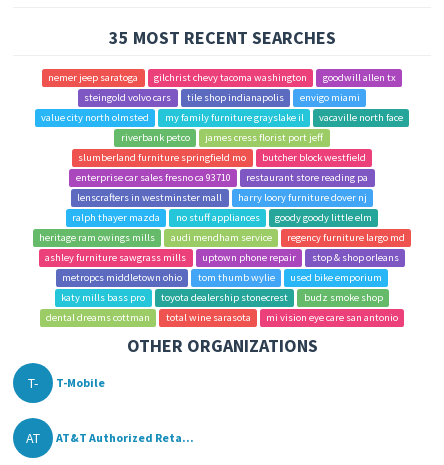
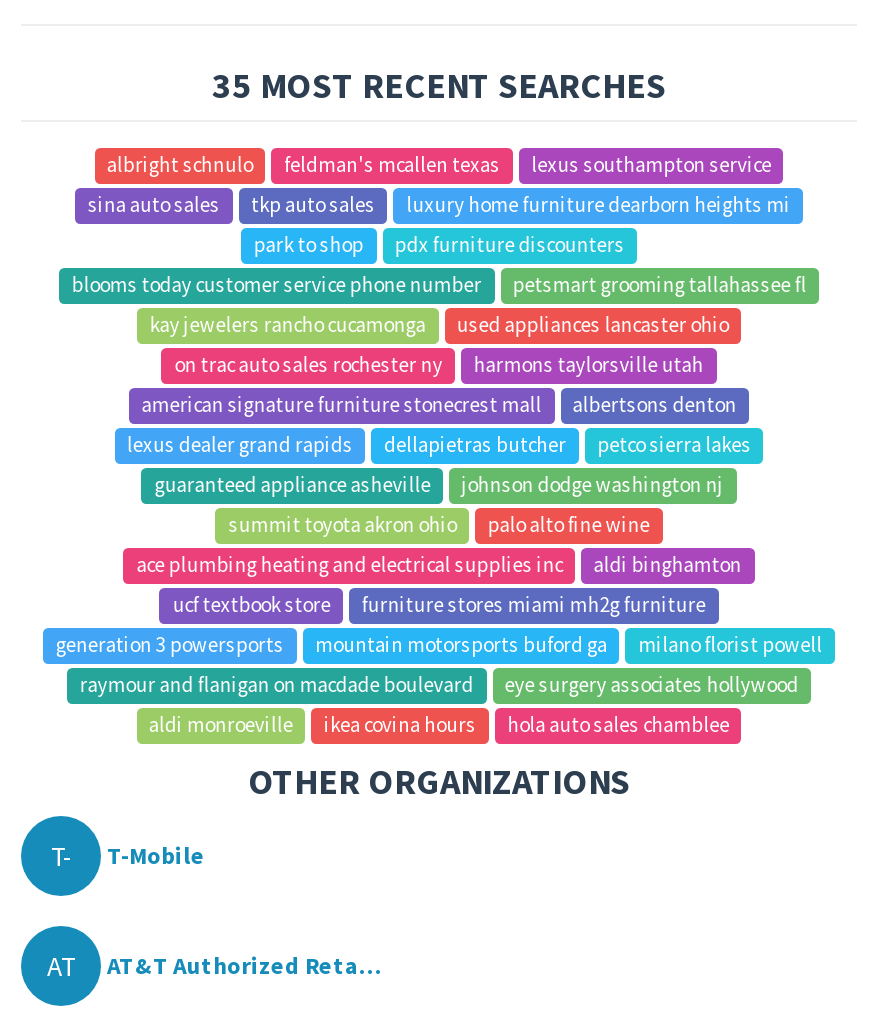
[39,71,405,324] nemer jeep saratoga | gilchrist chevy tacoma washington | goodwill allen tx | steingold volvo cars | tile shop indianapolis | envigo miami | value city north olmsted | my family furniture grayslake il | vacaville north face | riverbank petco | james cress florist port jeff | slumberland furniture springfield mo | butcher block westfield | enterprise car sales fresno ca 93710 | restaurant store reading pa | lenscrafters in westminster mall | harry loory furniture dover nj | ralph thayer mazda | no stuff appliances | goody goody little elm | heritage ram owings mills | audi mendham service | regency furniture largo md | ashley furniture sawgrass mills | uptown phone repair | stop & shop orleans | metropcs middletown ohio | tom thumb wylie | used bike emporium | katy mills bass pro | toyota dealership stonecrest | budz smoke shop | dental dreams cottman | total wine sarasota | mi vision eye care san antonio -> [56,152,822,738] albright schnulo | feldman's mcallen texas | lexus southampton service | sina auto sales | tkp auto sales | luxury home furniture dearborn heights mi | park to shop | pdx furniture discounters | blooms today customer service phone number | petsmart grooming tallahassee fl | kay jewelers rancho cucamonga | used appliances lancaster ohio | on trac auto sales rochester ny | harmons taylorsville utah | american signature furniture stonecrest mall | albertsons denton | lexus dealer grand rapids | dellapietras butcher | petco sierra lakes | guaranteed appliance asheville | johnson dodge washington nj | summit toyota akron ohio | palo alto fine wine | ace plumbing heating and electrical supplies inc | aldi binghamton | ucf textbook store | furniture stores miami mh2g furniture | generation 3 powersports | mountain motorsports buford ga | milano florist powell | raymour and flanigan on macdade boulevard | eye surgery associates hollywood | aldi monroeville | ikea covina hours | hola auto sales chamblee

